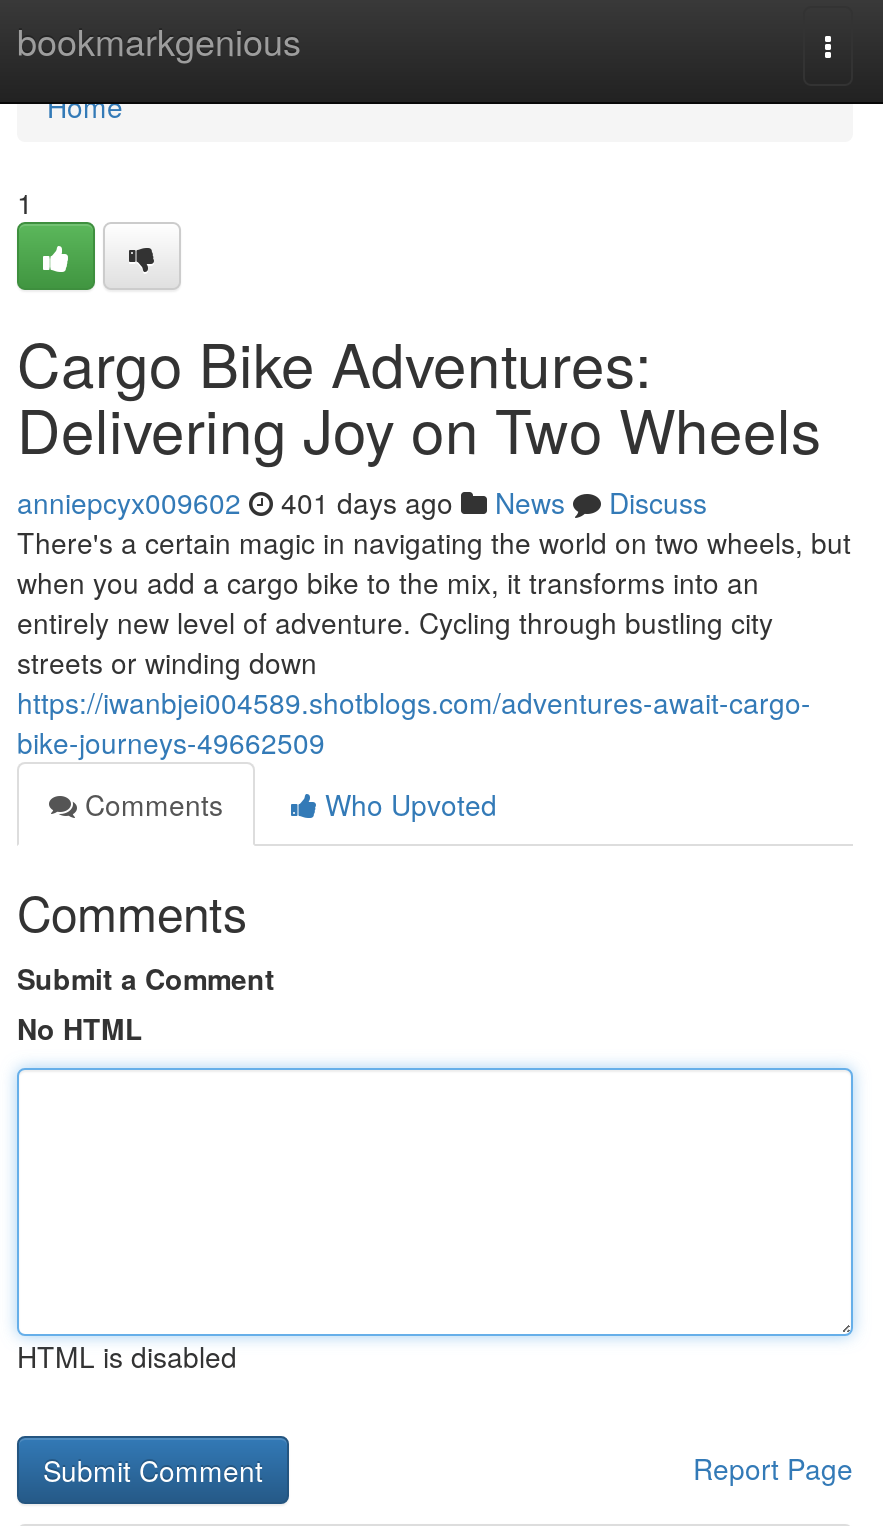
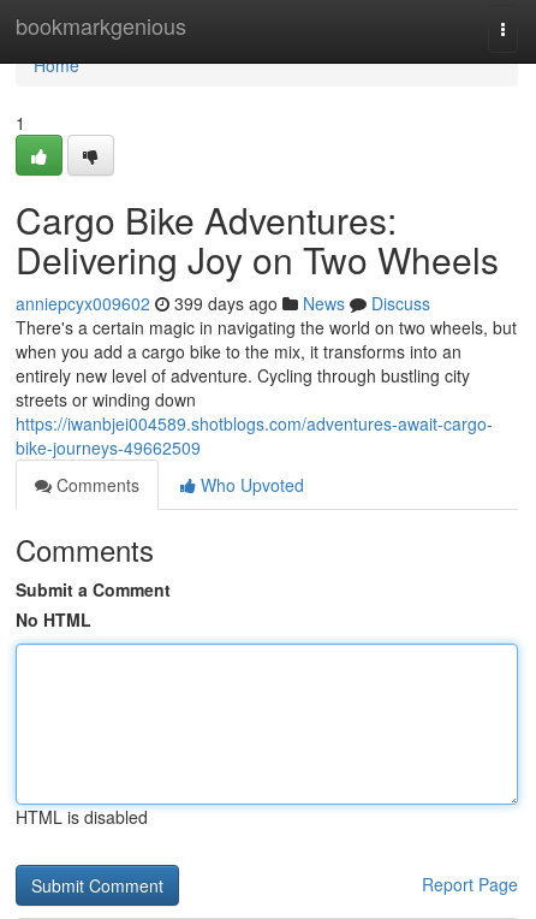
[17,482,707,522] anniepcyx009602 401 days ago News Discuss -> [16,291,430,315] anniepcyx009602 399 days ago News Discuss

